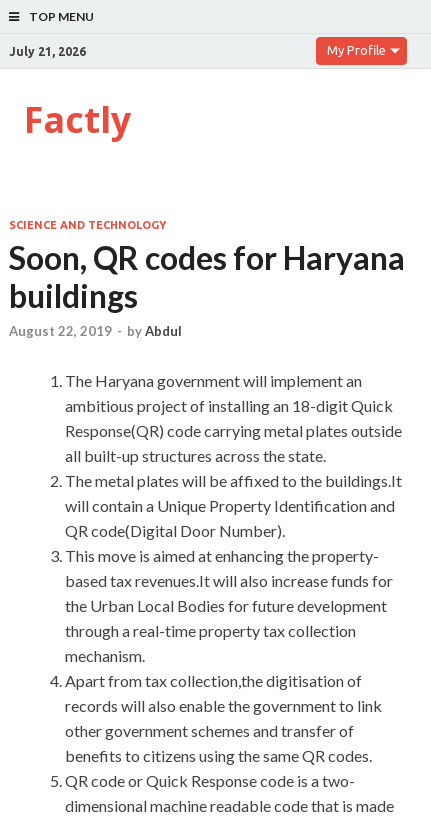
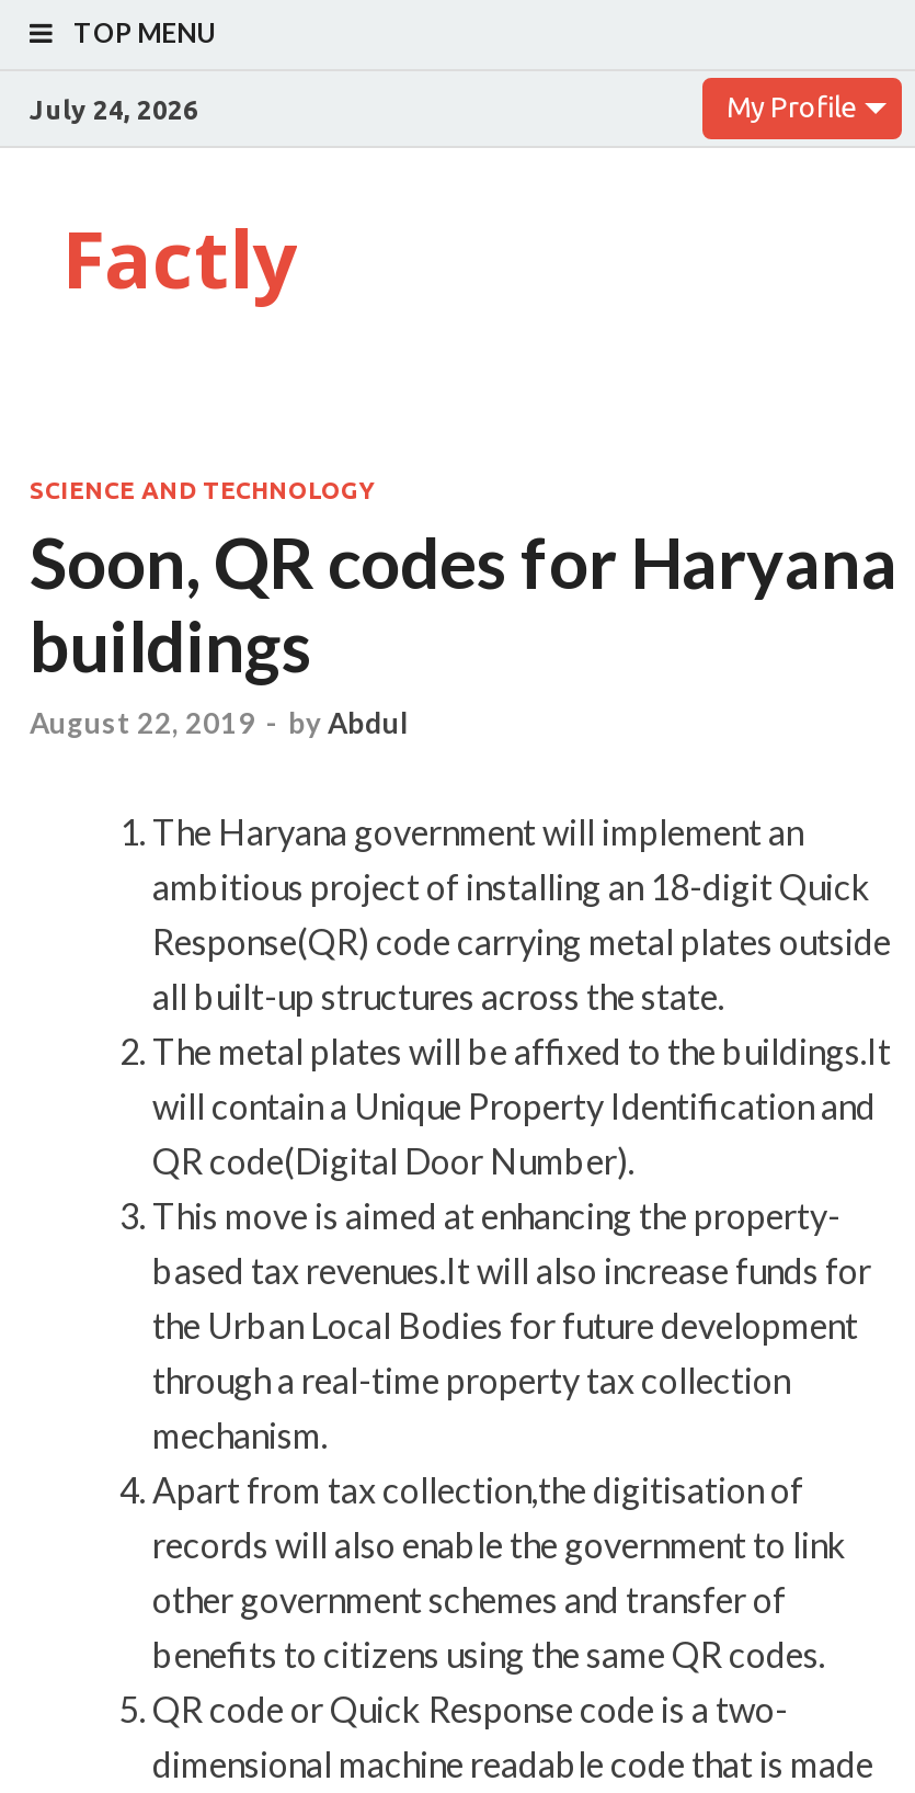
[9,44,86,57] July 21, 2026 -> [30,94,198,123] July 24, 2026

